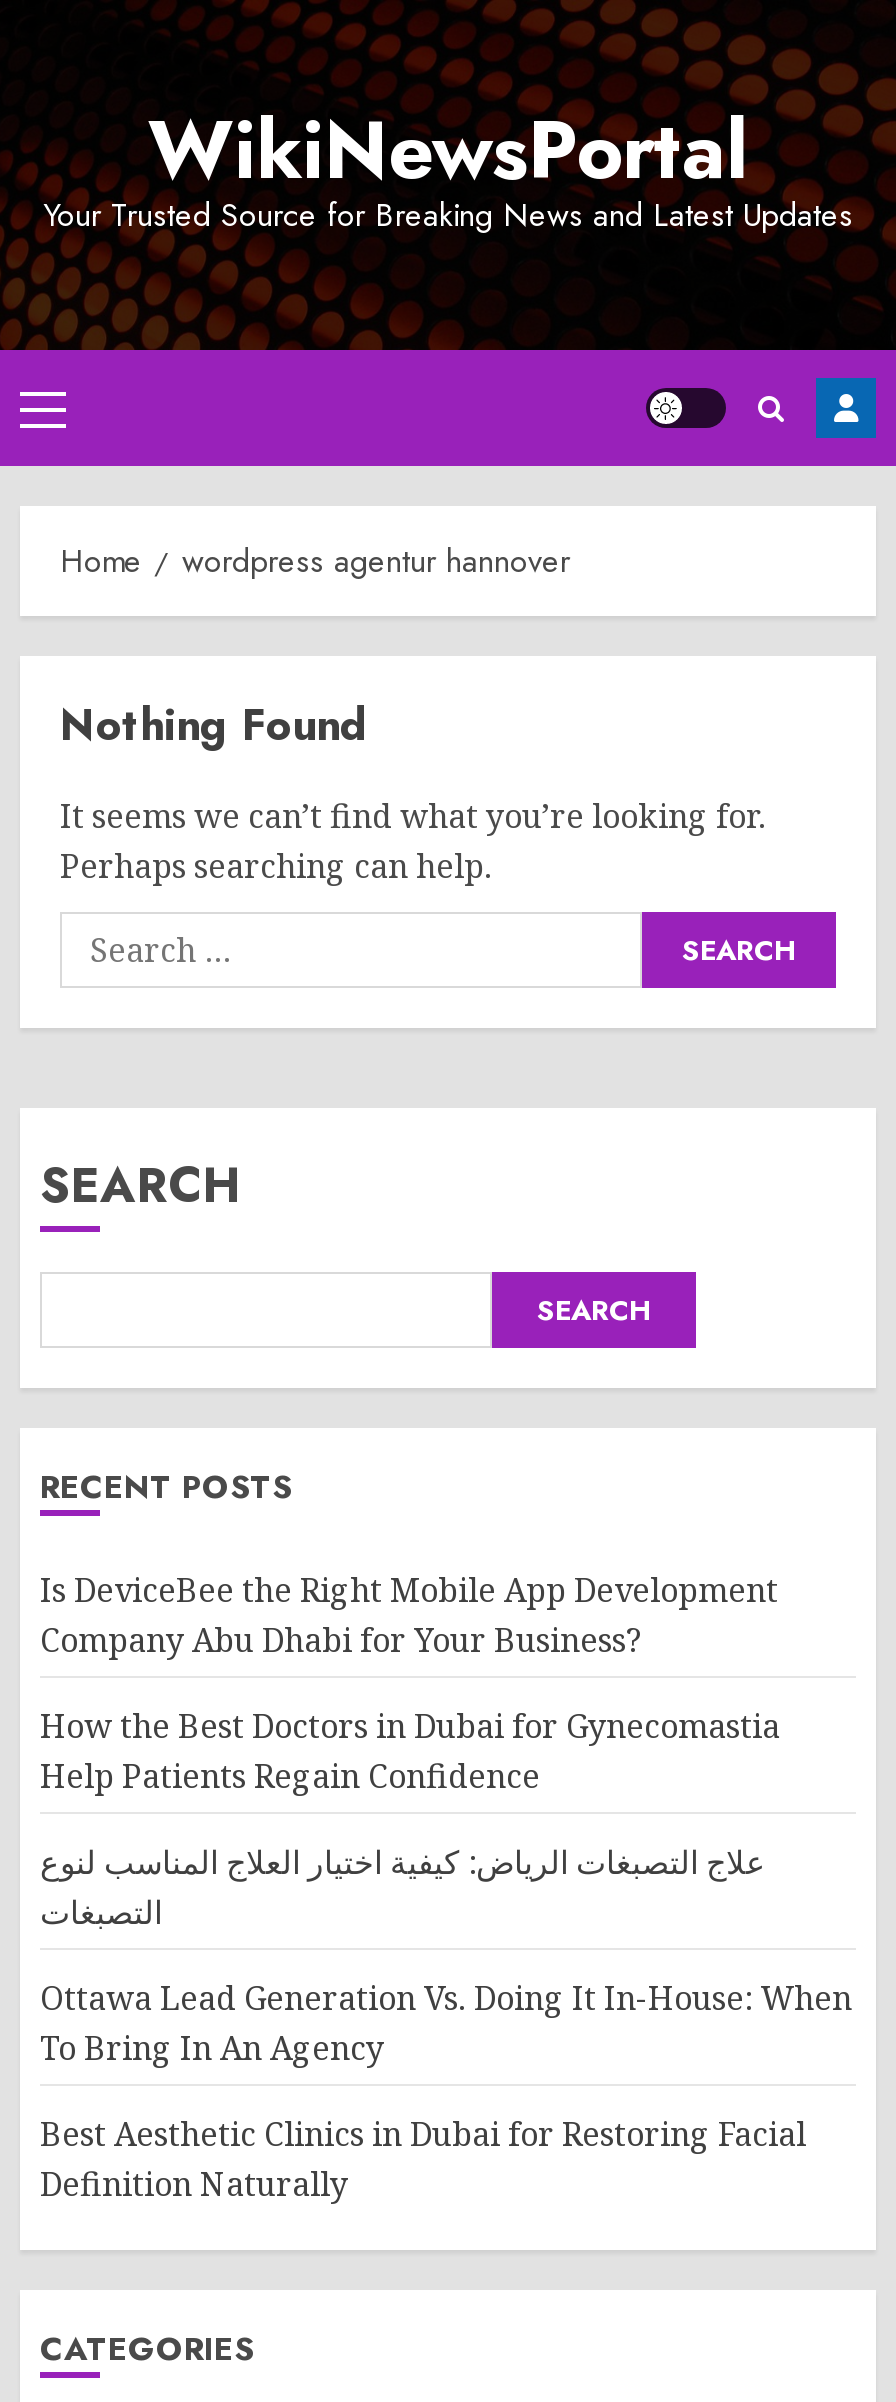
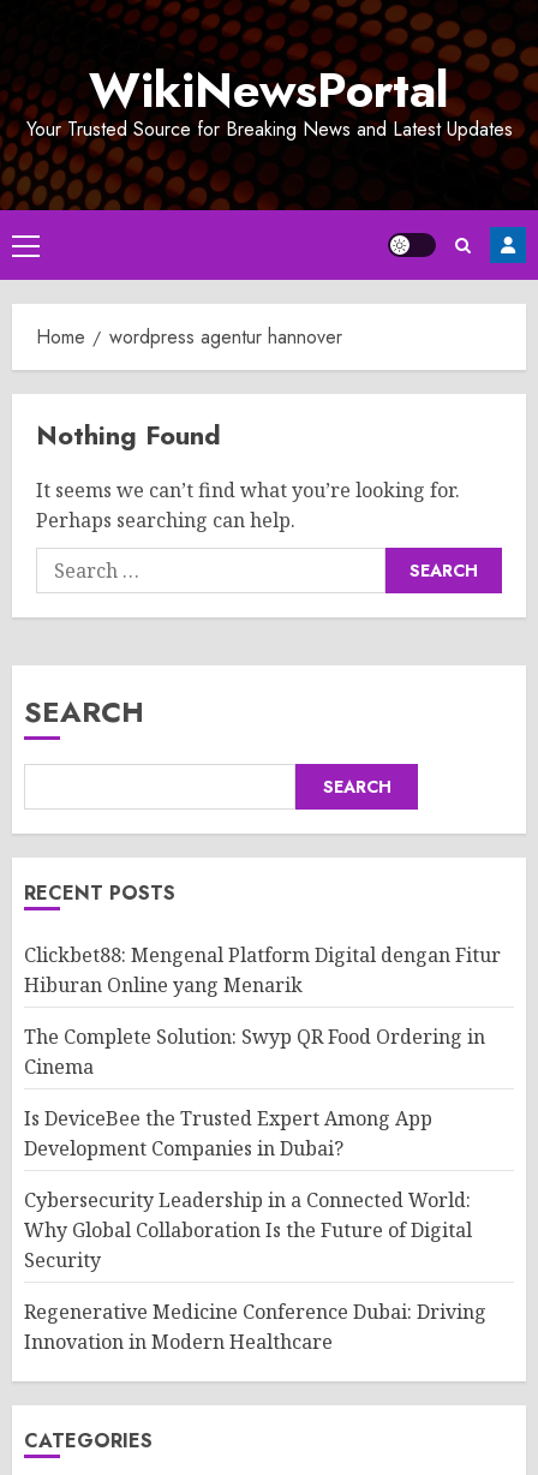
[40,1568,778,1662] Is DeviceBee the Right Mobile App Development | Company Abu Dhabi for Your Business? -> [24,942,501,998] Clickbet88: Mengenal Platform Digital dengan Fitur | Hiburan Online yang Menarik
[40,1704,780,1798] How the Best Doctors in Dubai for Gynecomastia | Help Patients Regain Confidence -> [24,1023,485,1080] The Complete Solution: Swyp QR Food Ordering in | Cinema
[40,1840,766,1934] علاج التصبغات الرياض: كيفية اختيار العلاج المناسب لنوع | التصبغات -> [24,1105,432,1162] Is DeviceBee the Trusted Expert Among App | Development Companies in Dubai?
[40,1976,852,2070] Ottawa Lead Generation Vs. Doing It In-House: When | To Bring In An Agency -> [24,1187,472,1273] Cybersecurity Leadership in a Connected World: | Why Global Collaboration Is the Future of Digital | Security
[40,2112,806,2206] Best Aesthetic Clinics in Dubai for Restoring Facial | Definition Naturally -> [24,1298,486,1355] Regenerative Medicine Conference Dubai: Driving | Innovation in Modern Healthcare

